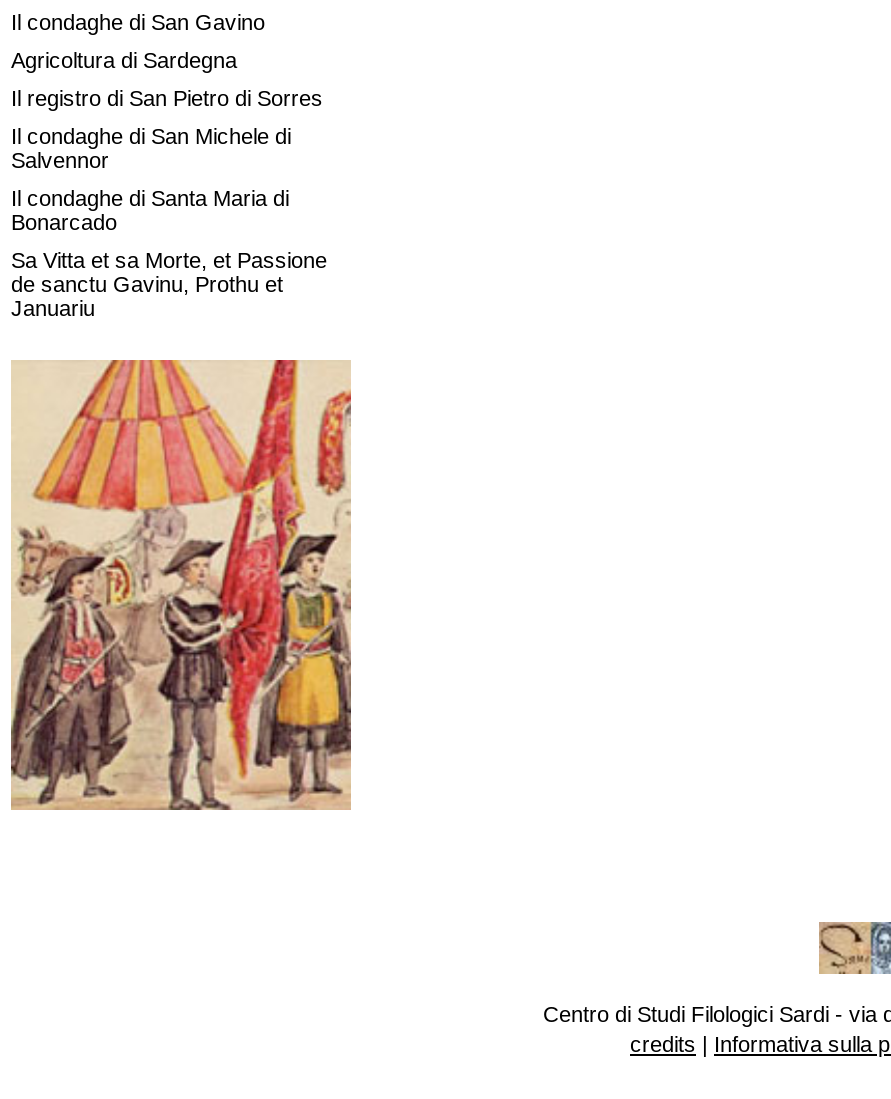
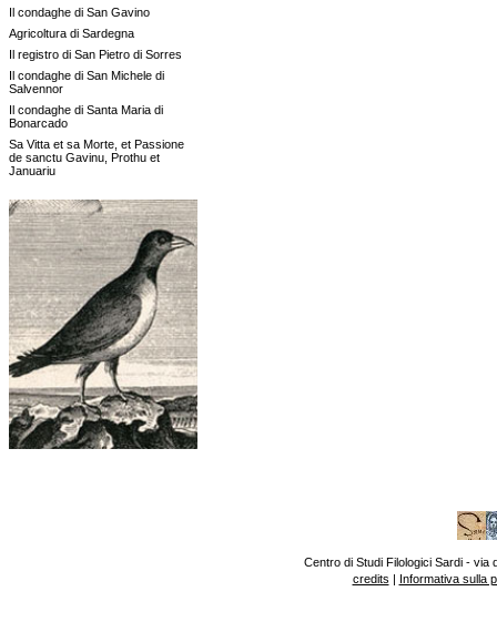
[9,358,353,812] [image] -> [8,198,199,450] [image]

